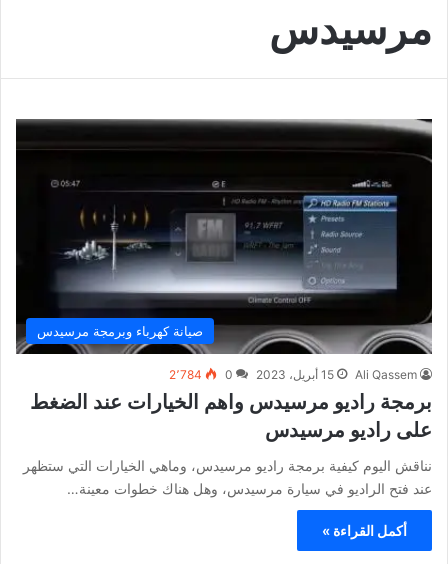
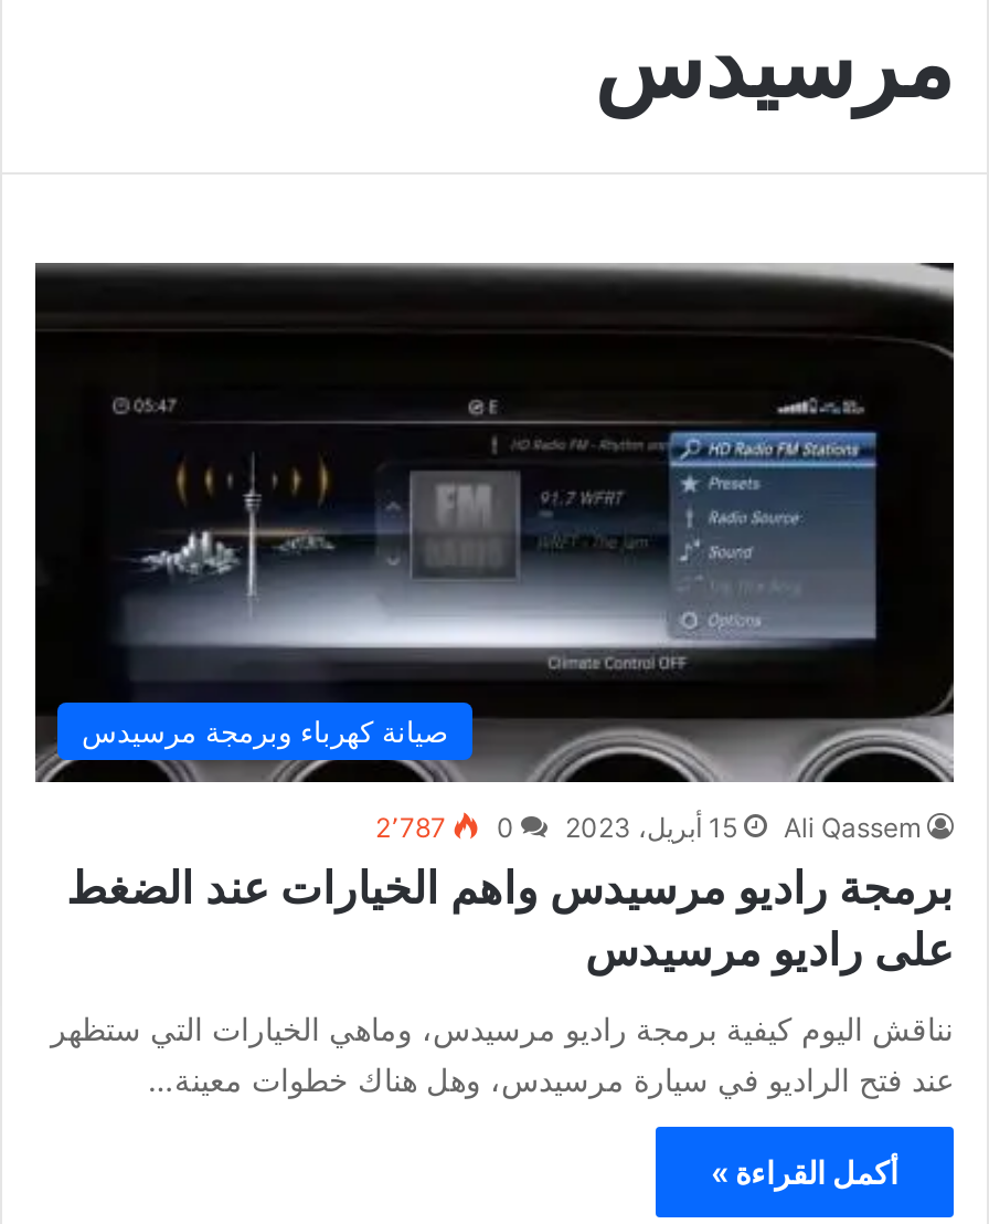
[169,367,233,382] 2٬784 0 -> [375,810,514,843] 2٬787 0

